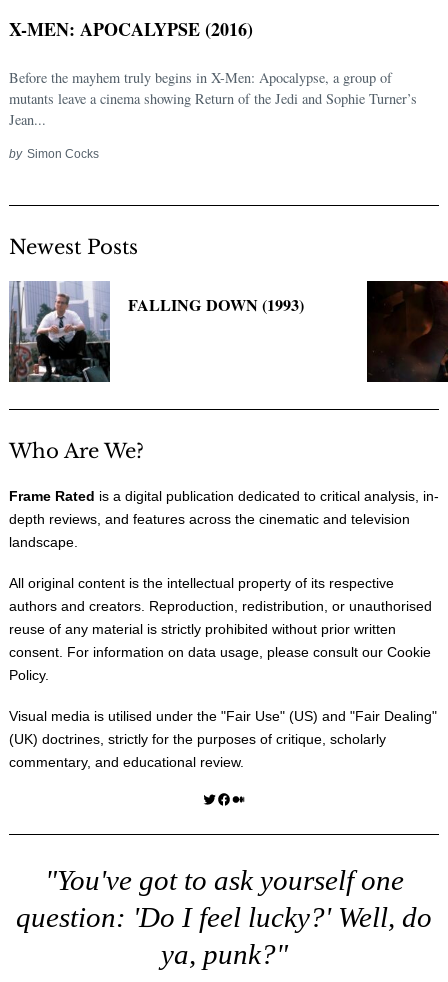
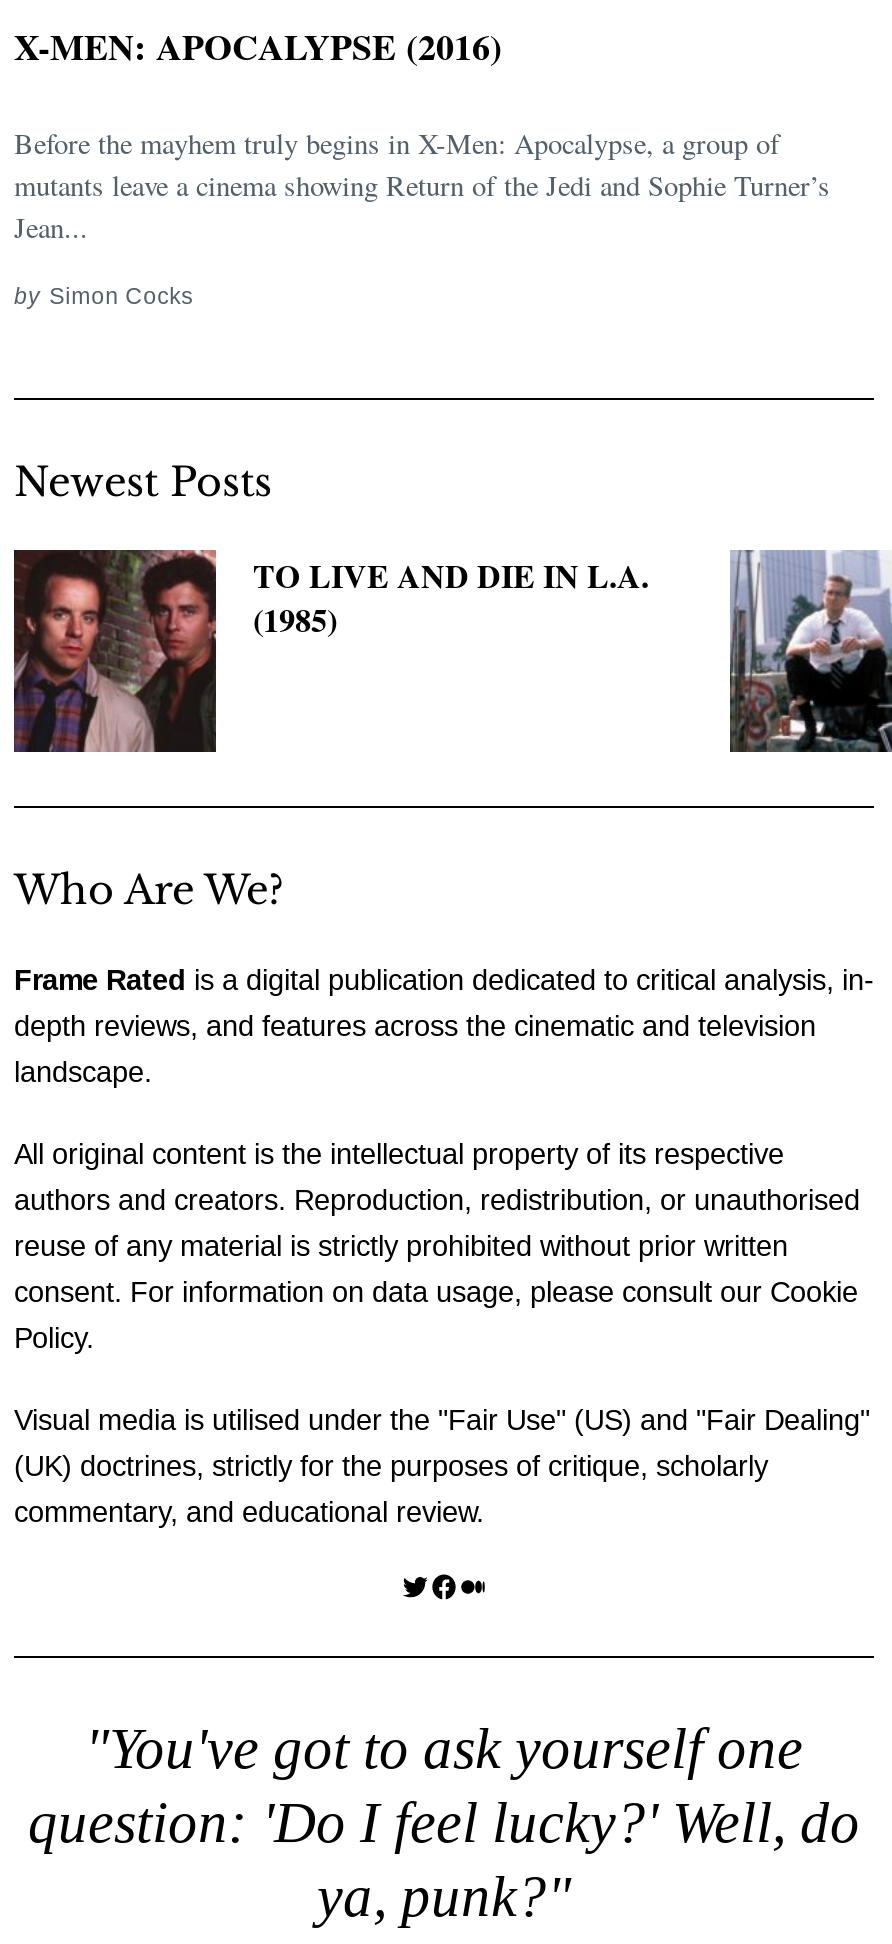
[9,280,304,382] [image] | FALLING DOWN (1993) -> [12,548,649,754] [image] | TO LIVE AND DIE IN L.A. | (1985)
[366,280,445,382] [image] -> [728,550,886,754] [image]

